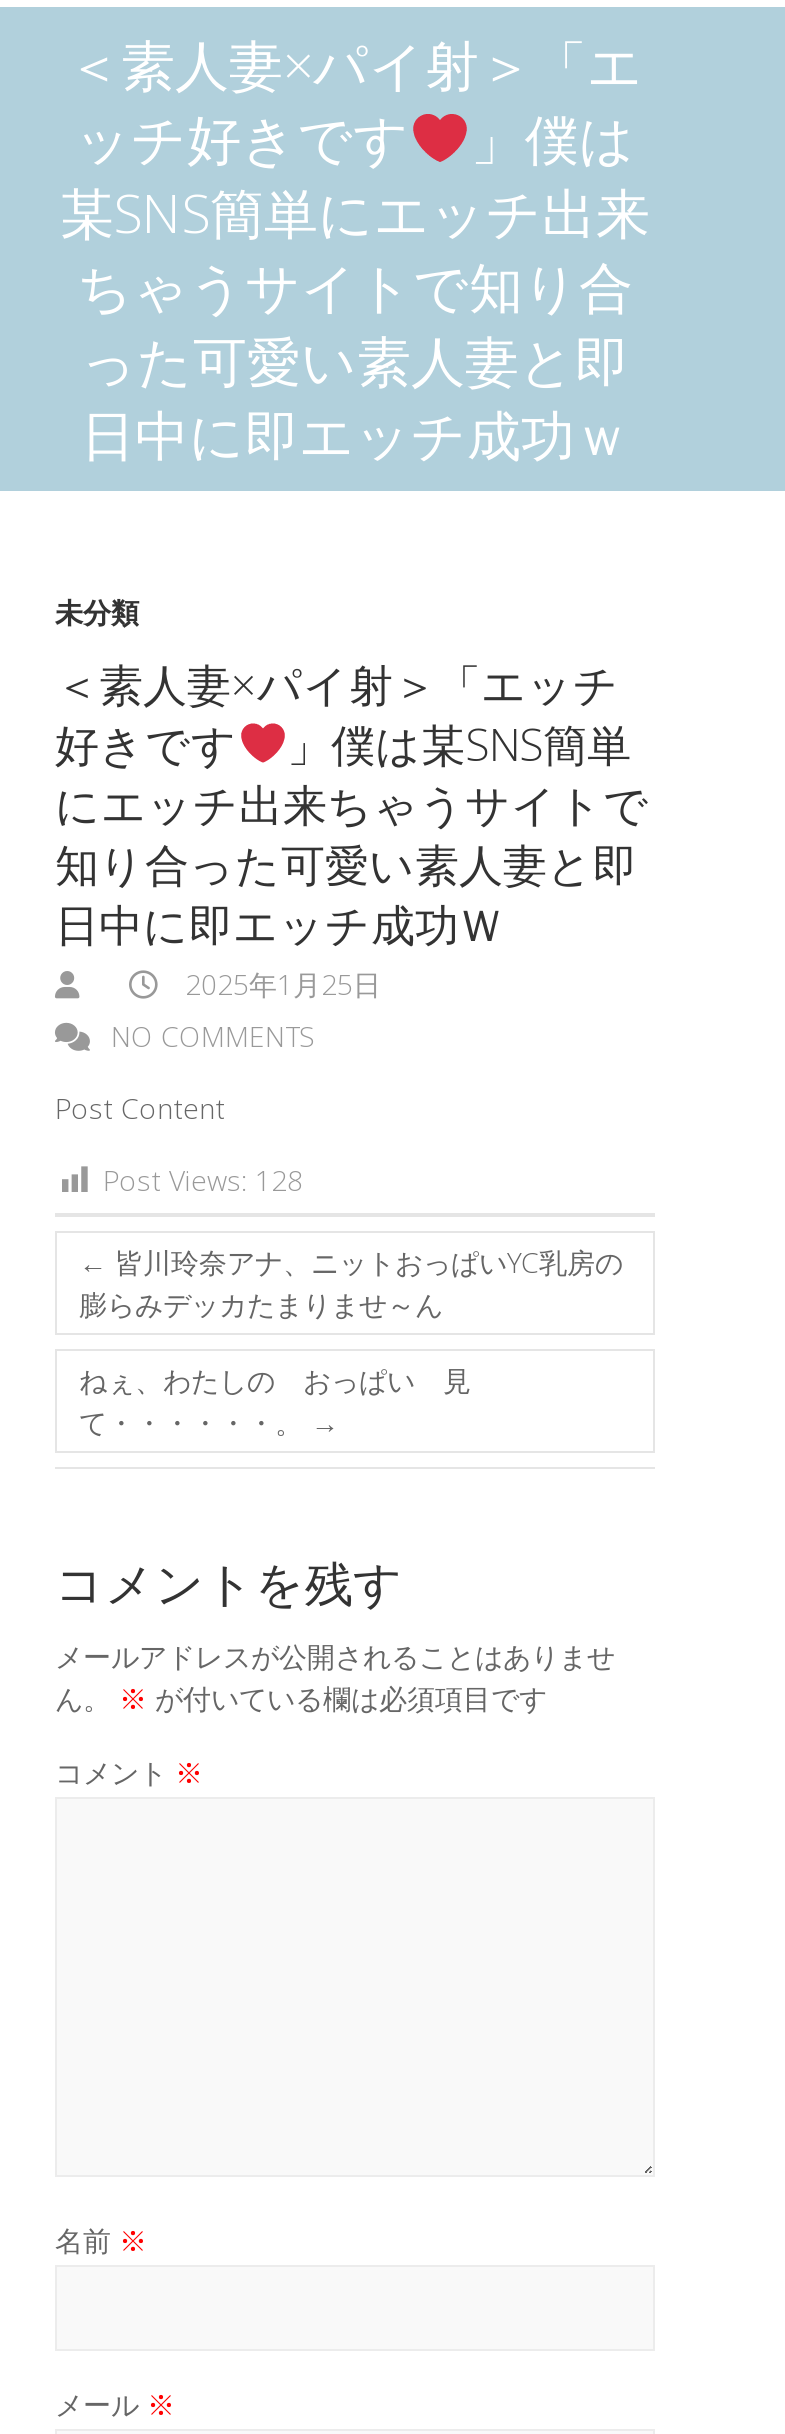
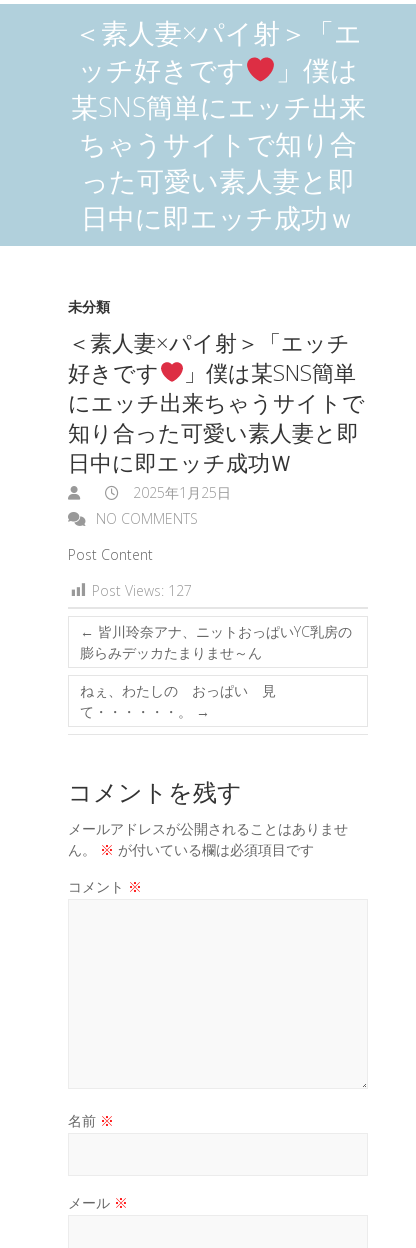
[103,1161,303,1199] Post Views: 128 -> [92,581,192,600] Post Views: 127

